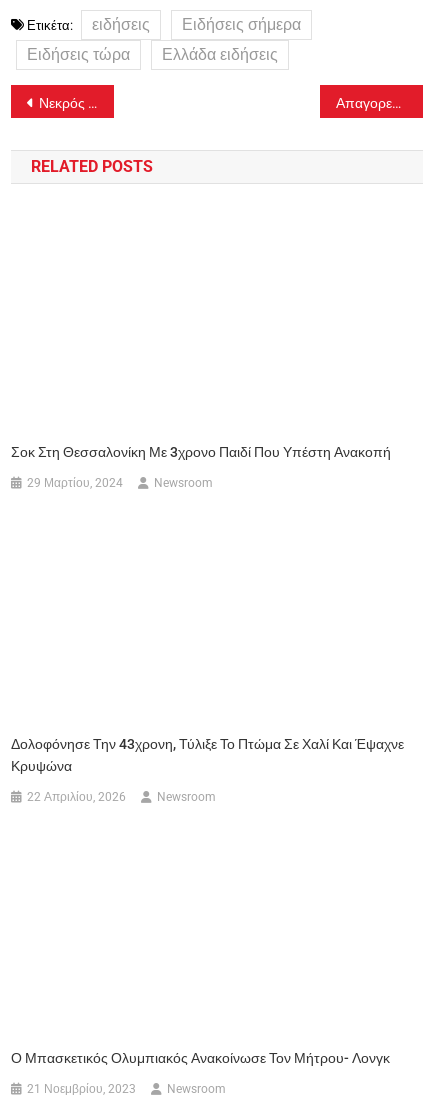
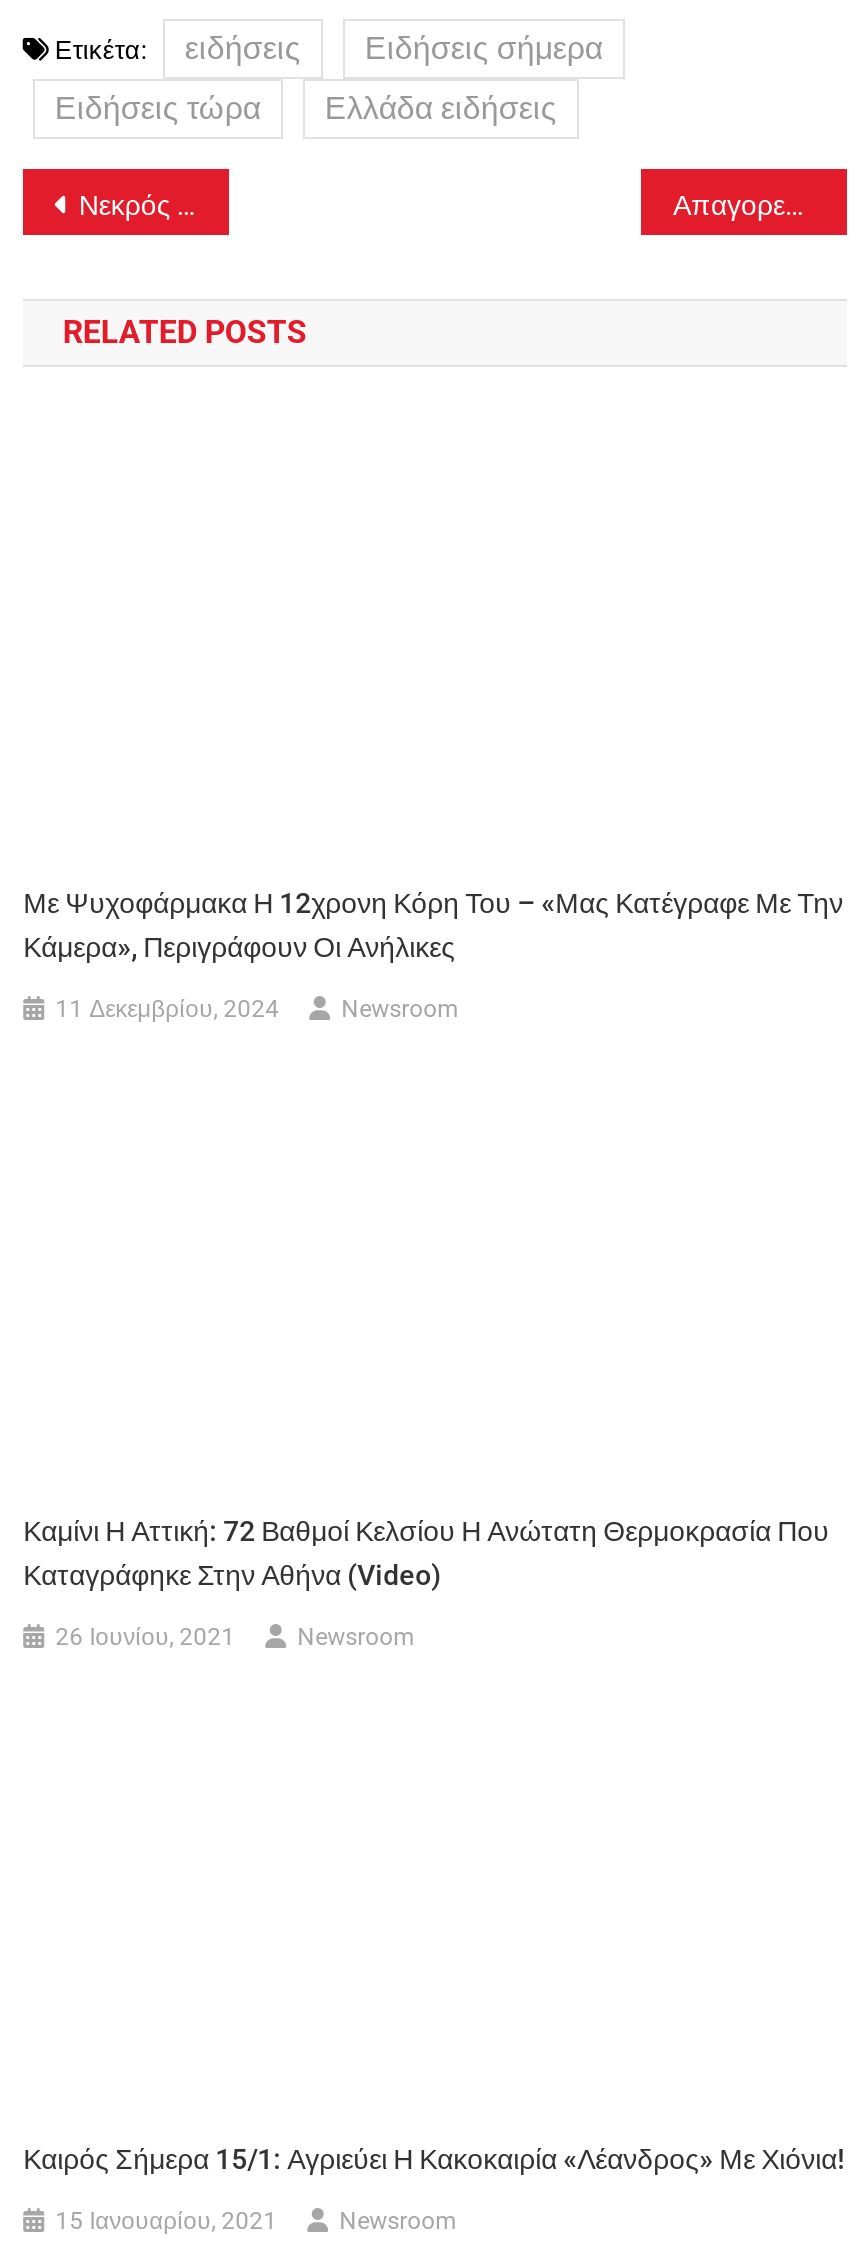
[11,444,391,460] Σοκ Στη Θεσσαλονίκη Με 3χρονο Παιδί Που Υπέστη Ανακοπή -> [23,888,843,964] Με Ψυχοφάρμακα Η 12χρονη Κόρη Του – «Μας Κατέγραφε Με Την | Κάμερα», Περιγράφουν Οι Ανήλικες
[27,476,123,490] 29 Μαρτίου, 2024 -> [55,996,279,1024] 11 Δεκεμβρίου, 2024
[11,736,404,774] Δολοφόνησε Την 43χρονη, Τύλιξε Το Πτώμα Σε Χαλί Και Έψαχνε | Κρυψώνα -> [23,1516,829,1592] Καμίνι Η Αττική: 72 Βαθμοί Κελσίου Η Ανώτατη Θερμοκρασία Που | Καταγράφηκε Στην Αθήνα (video)
[27,790,126,804] 22 Απριλίου, 2026 -> [55,1624,235,1652] 26 Ιουνίου, 2021
[11,1050,390,1066] Ο Μπασκετικός Ολυμπιακός Ανακοίνωσε Τον Μήτρου- Λονγκ -> [23,2144,845,2176] Καιρός Σήμερα 15/1: Αγριεύει Η Κακοκαιρία «Λέανδρος» Με Χιόνια!
[27,1082,136,1096] 21 Νοεμβρίου, 2023 -> [55,2208,277,2236] 15 Ιανουαρίου, 2021

